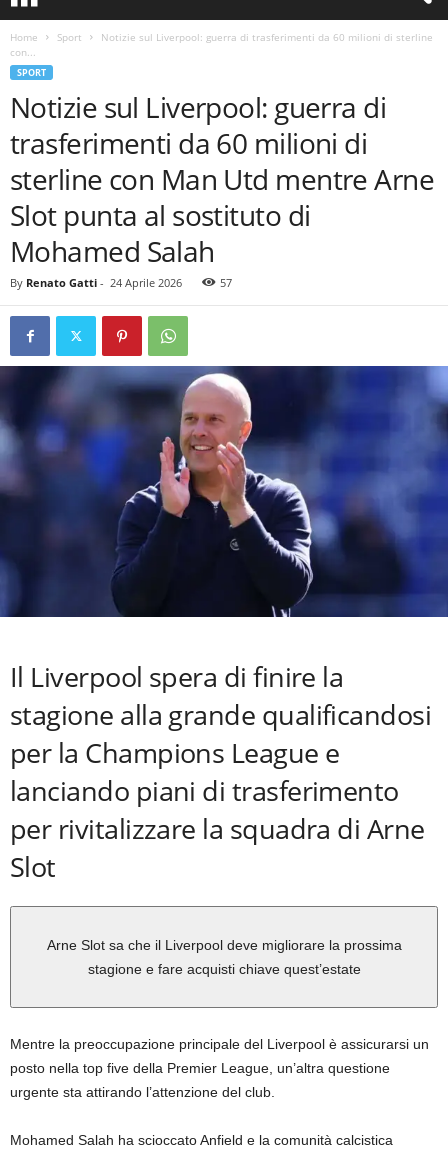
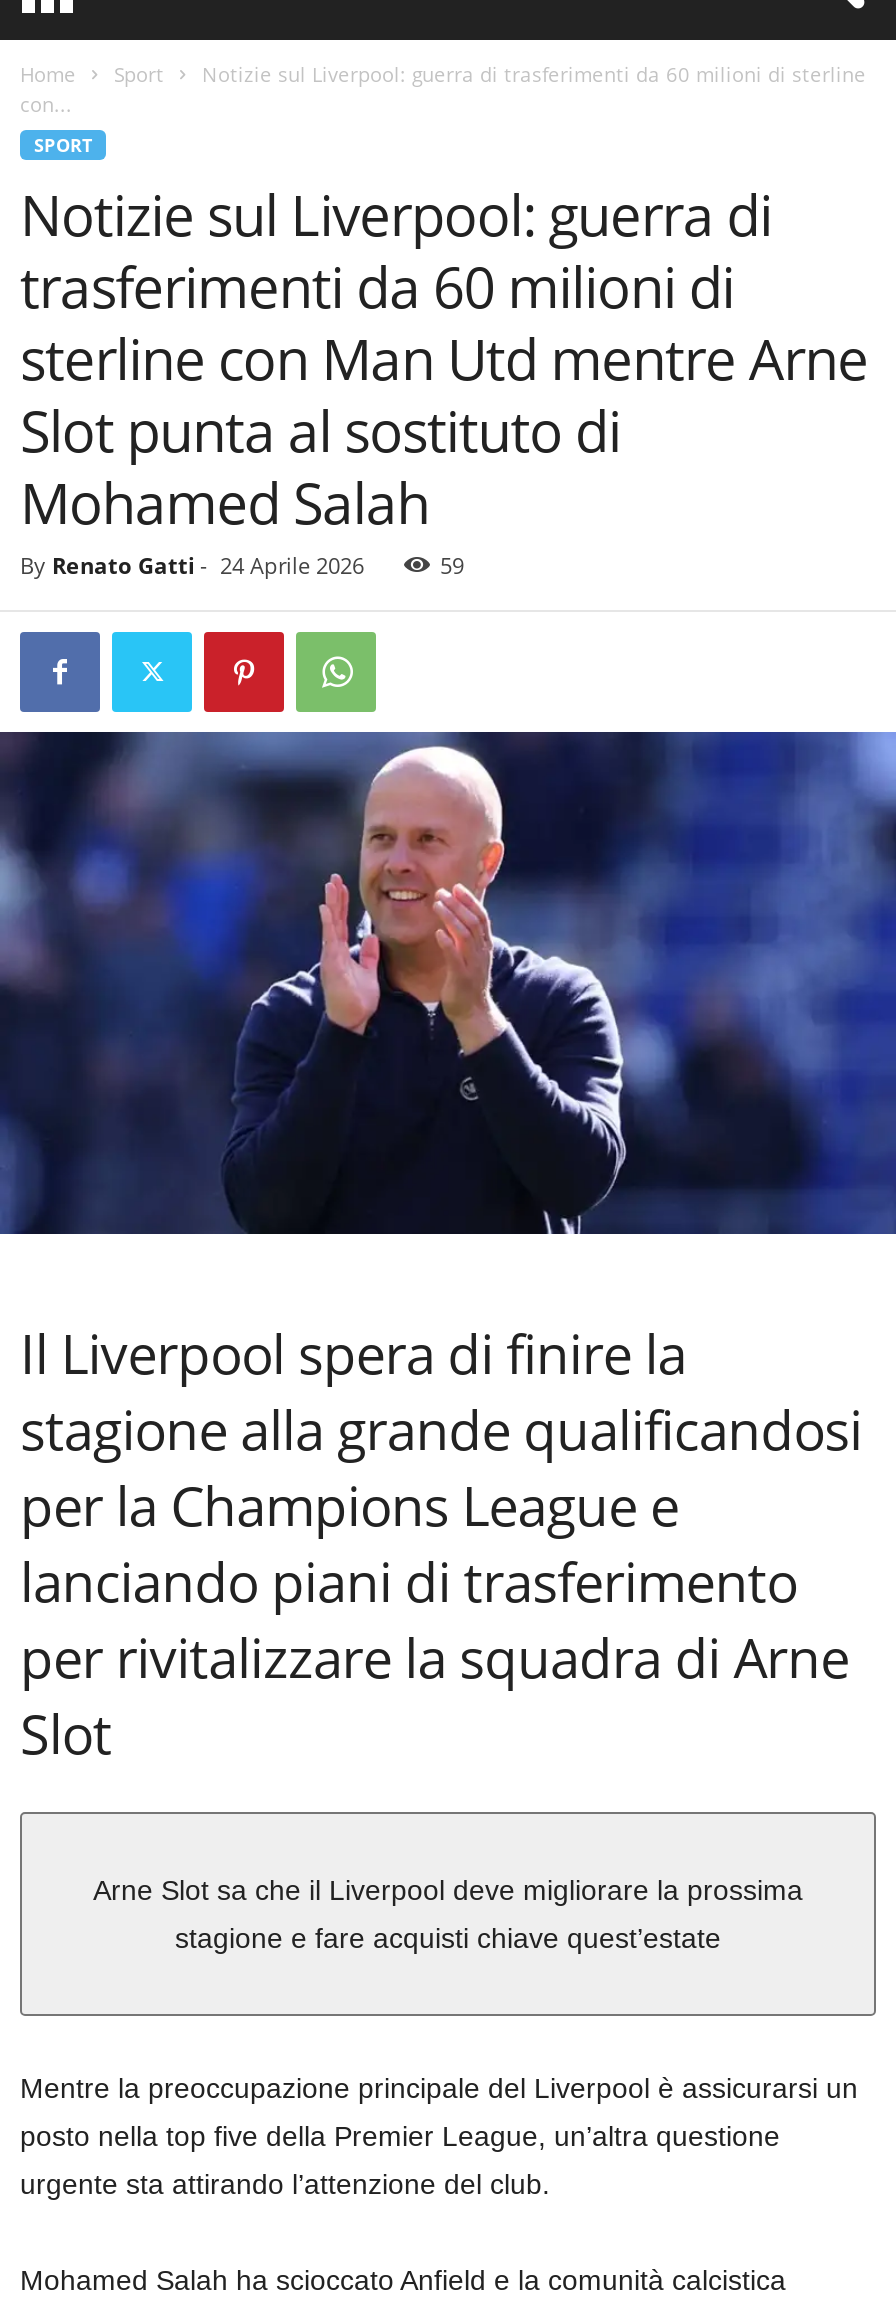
[220,275,232,290] 57 -> [440,550,464,580] 59

